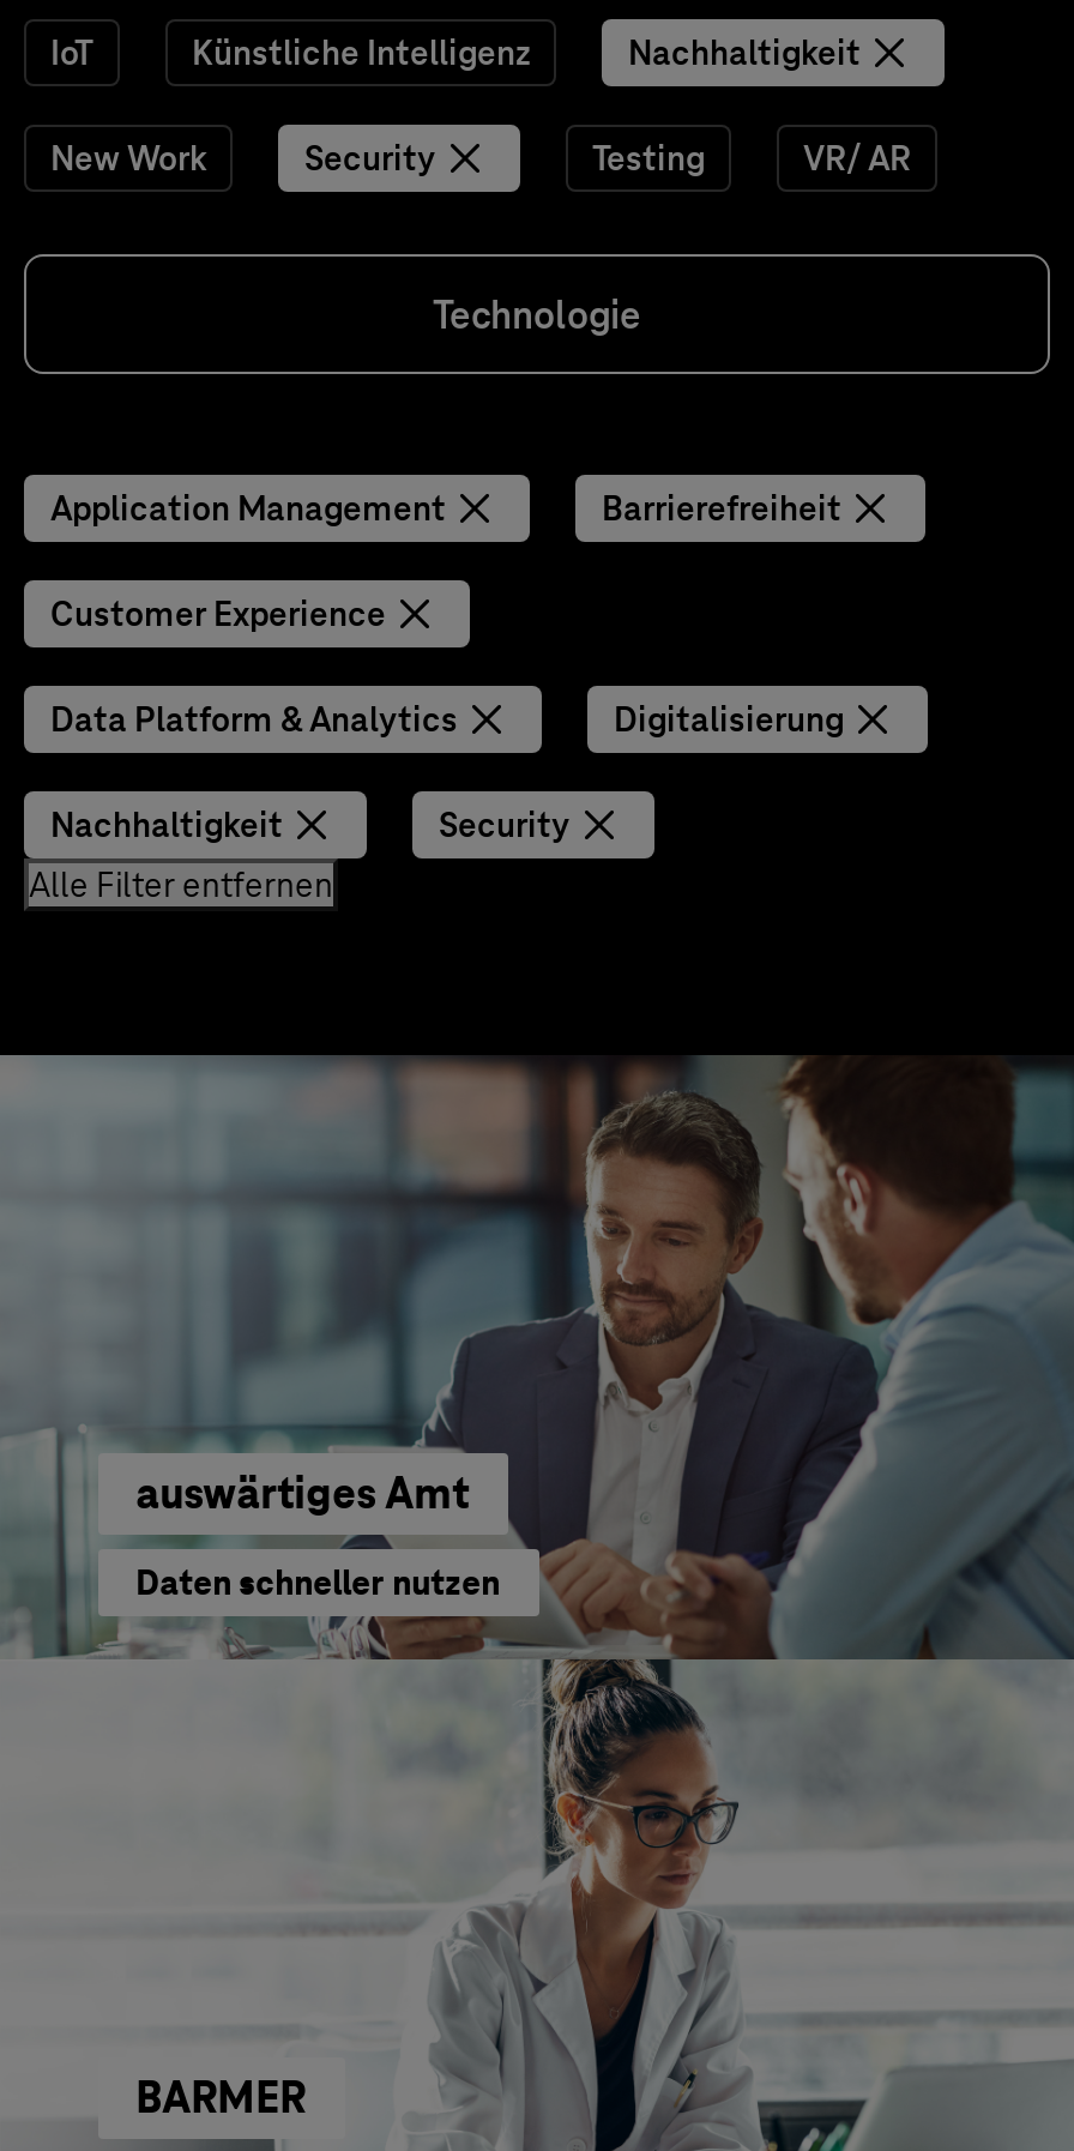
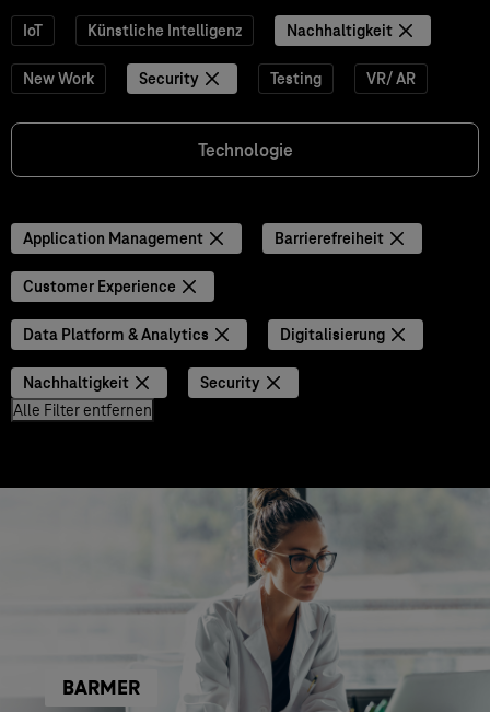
[7,1053,1067,1662] [image] | auswärtiges Amt | Daten schneller nutzen -> none

